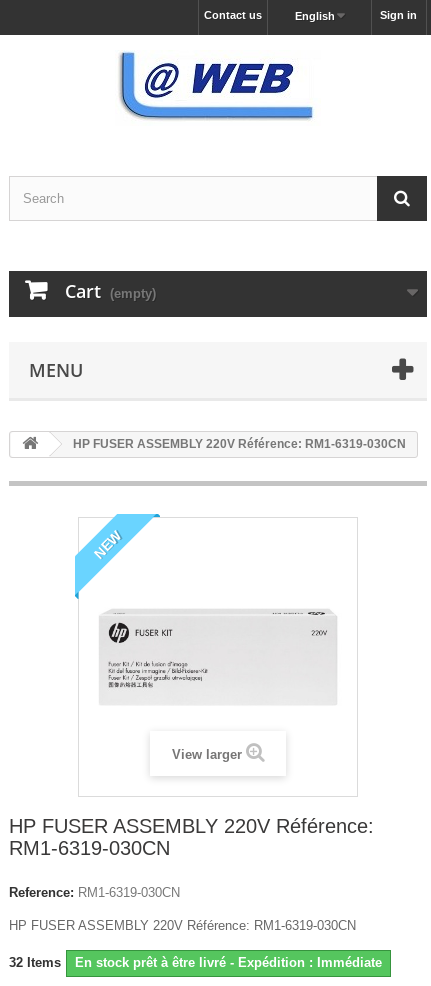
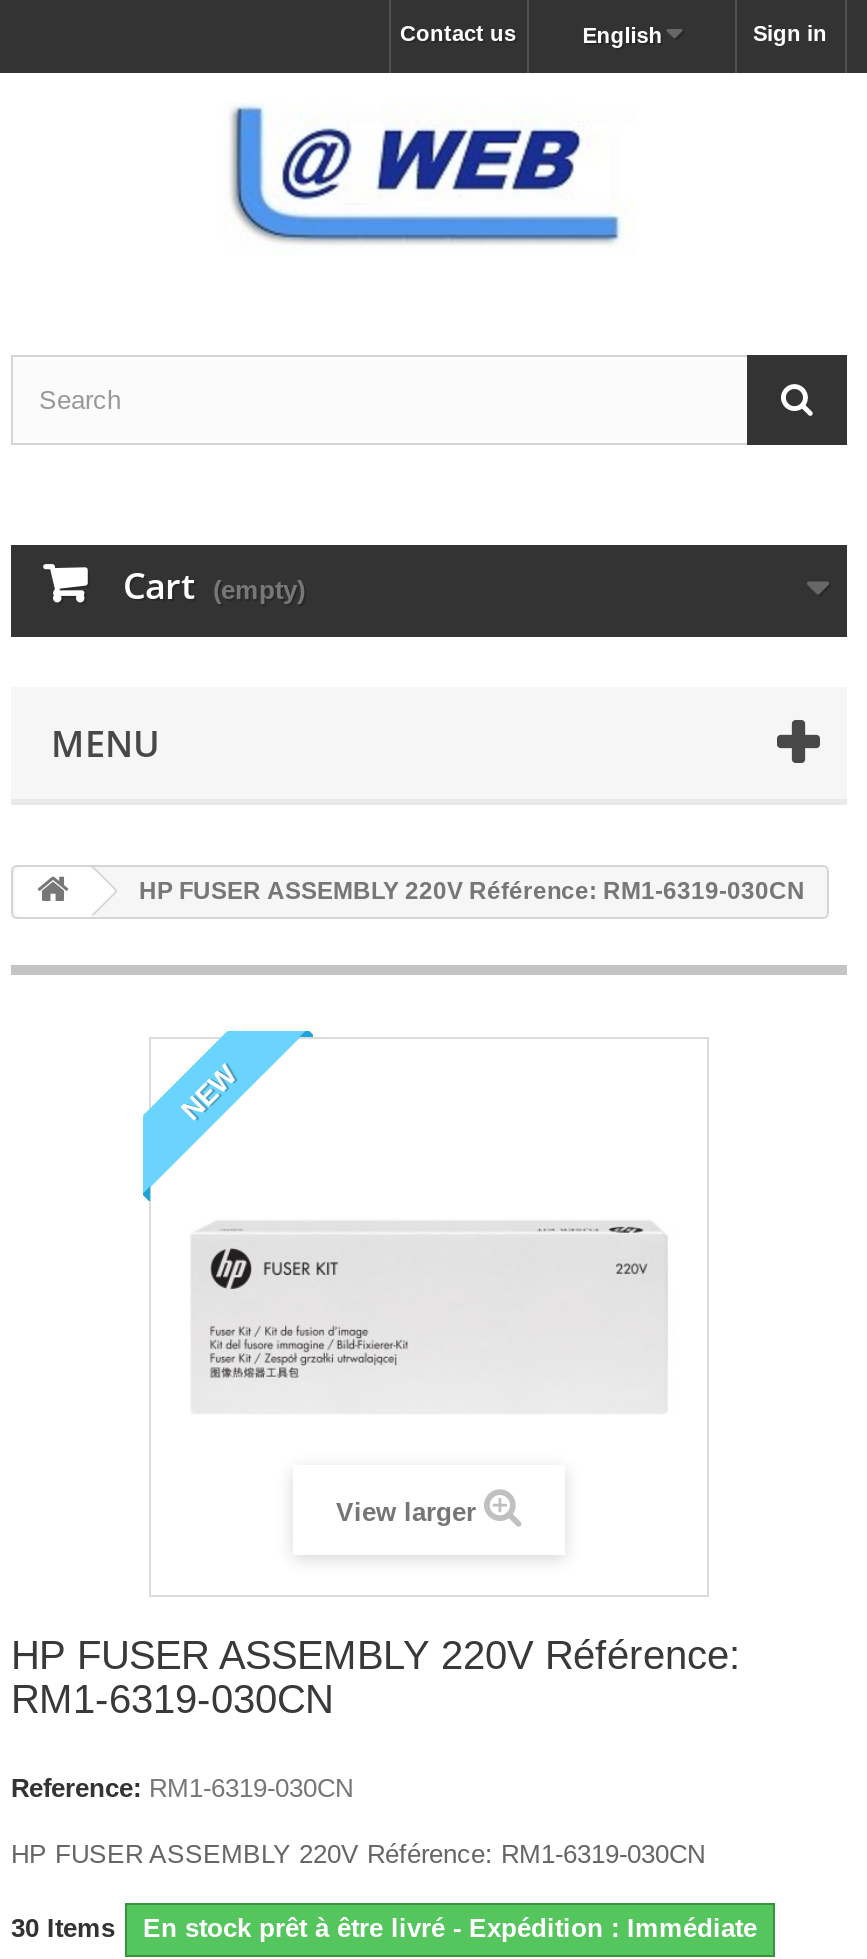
[9,955,382,970] 32 Items En stock prêt à être livré - Expédition : Immédiate -> [11,1913,757,1943] 30 Items En stock prêt à être livré - Expédition : Immédiate

